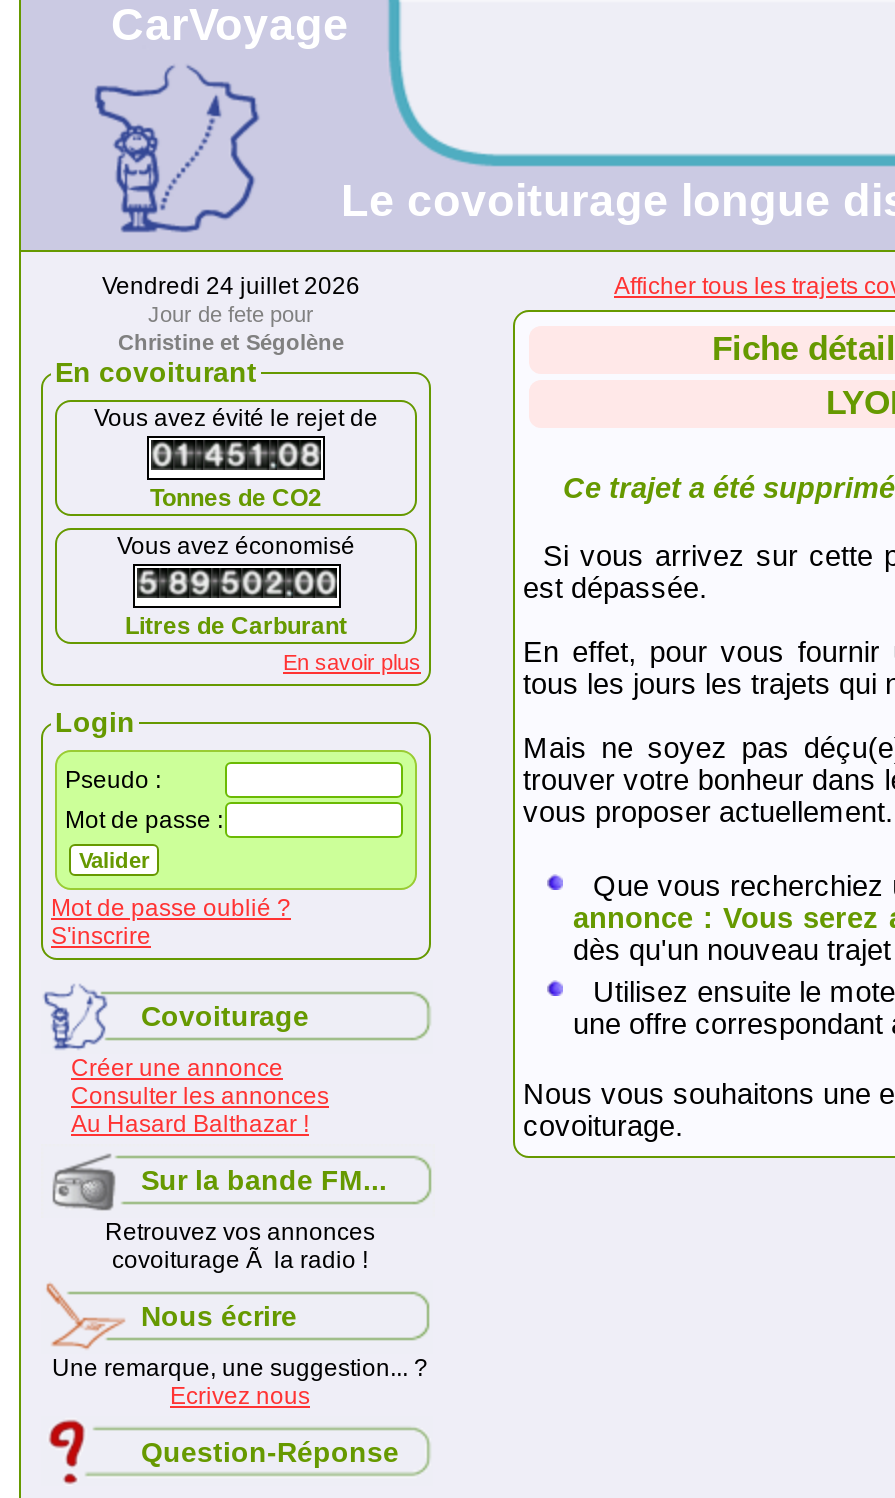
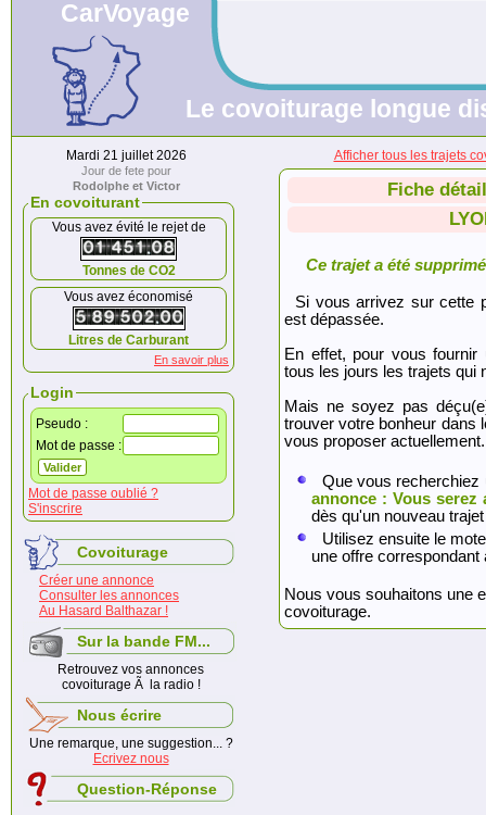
[102,272,360,300] Vendredi 24 juillet 2026 -> [66,148,186,163] Mardi 21 juillet 2026
[118,330,344,354] Christine et Ségolène -> [72,179,180,192] Rodolphe et Victor

